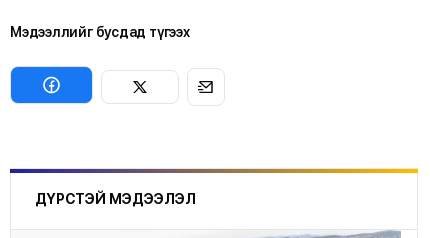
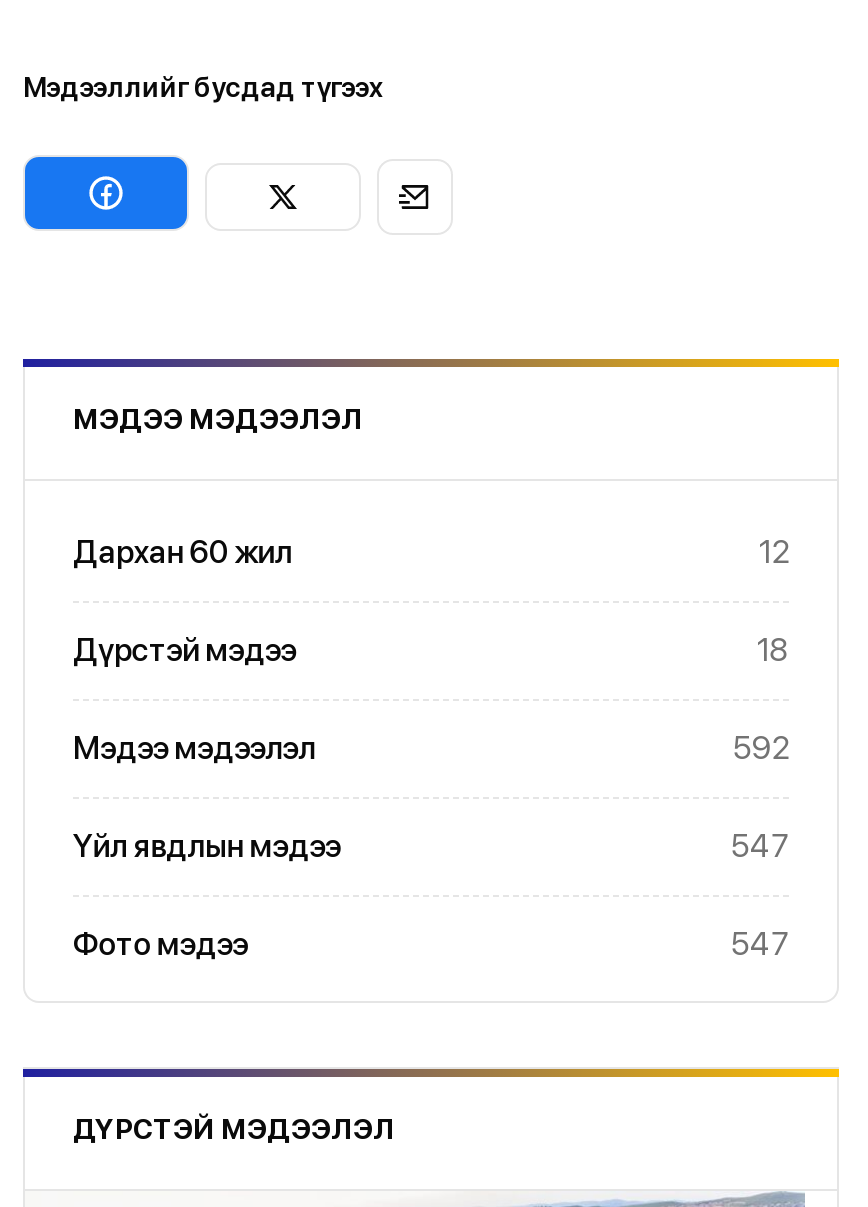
none -> [73,403,363,435] МЭДЭЭ МЭДЭЭЛЭЛ
none -> [73,533,789,963] Дархан 60 жил | 12 | Дүрстэй мэдээ | 18 | Мэдээ мэдээлэл | 592 | Үйл явдлын мэдээ | 547 | Фото мэдээ | 547

